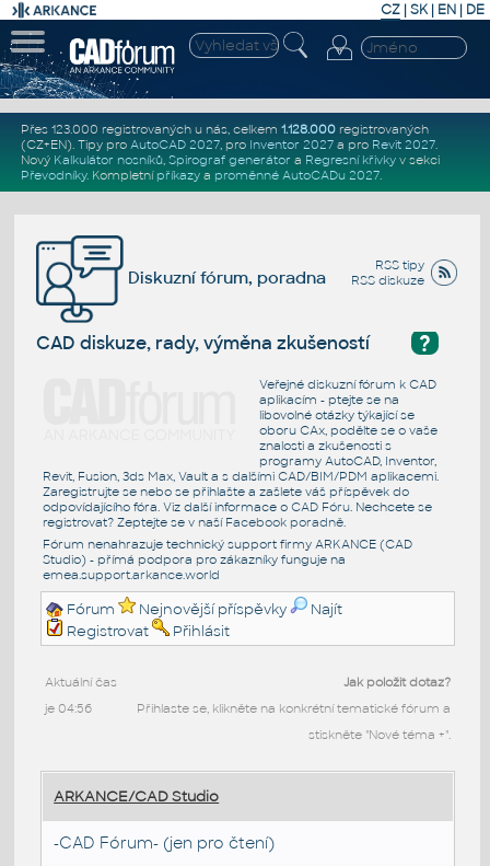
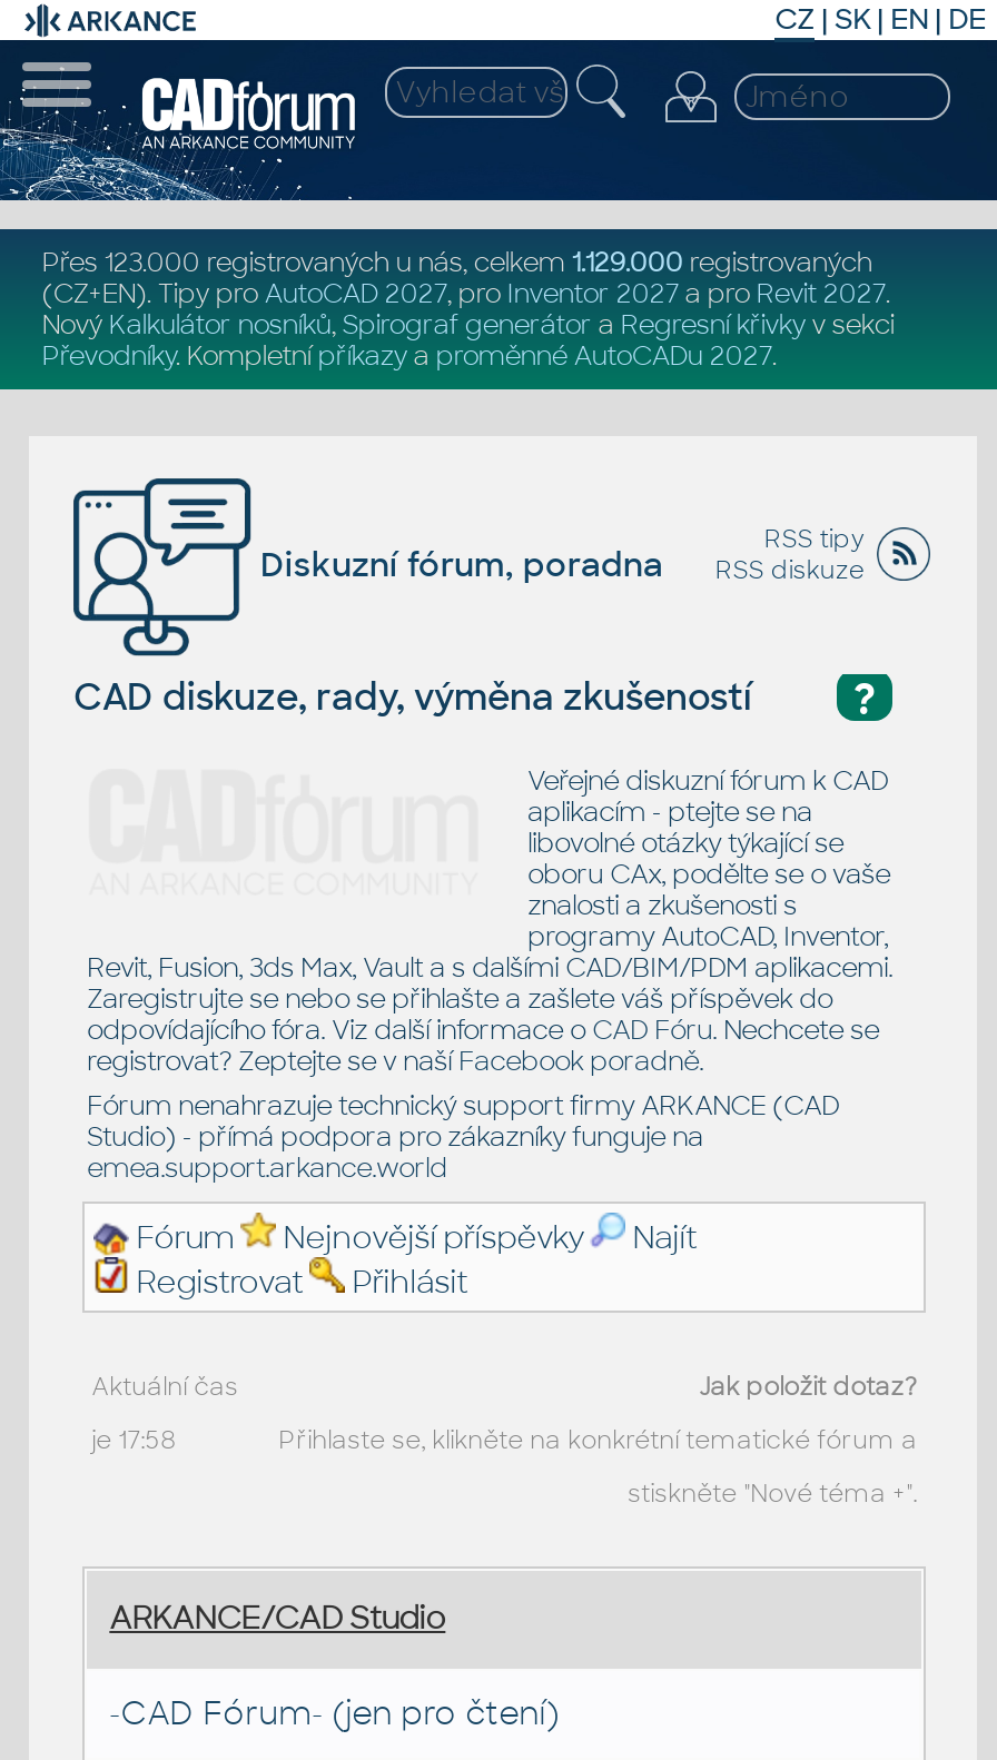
[21,122,429,137] Přes 123.000 registrovaných u nás, celkem 1.128.000 registrovaných -> [42,247,872,278] Přes 123.000 registrovaných u nás, celkem 1.129.000 registrovaných
[45,701,92,716] je 04:56 -> [92,1424,176,1455] je 17:58

